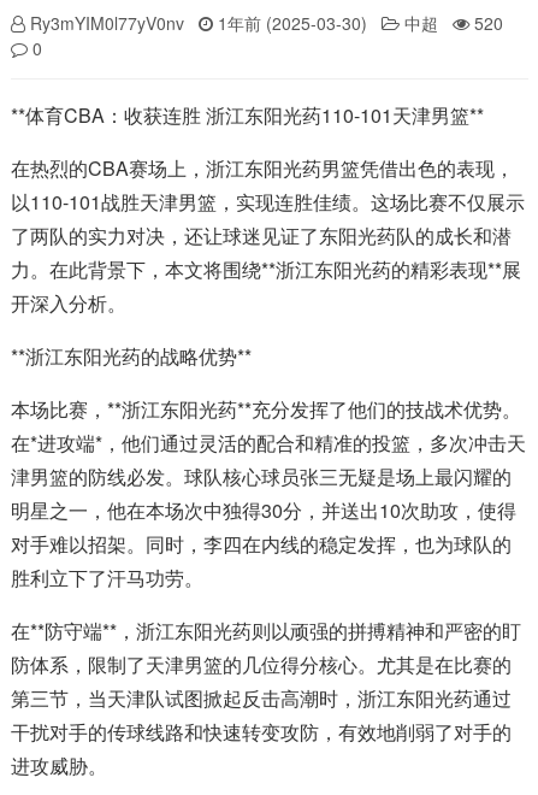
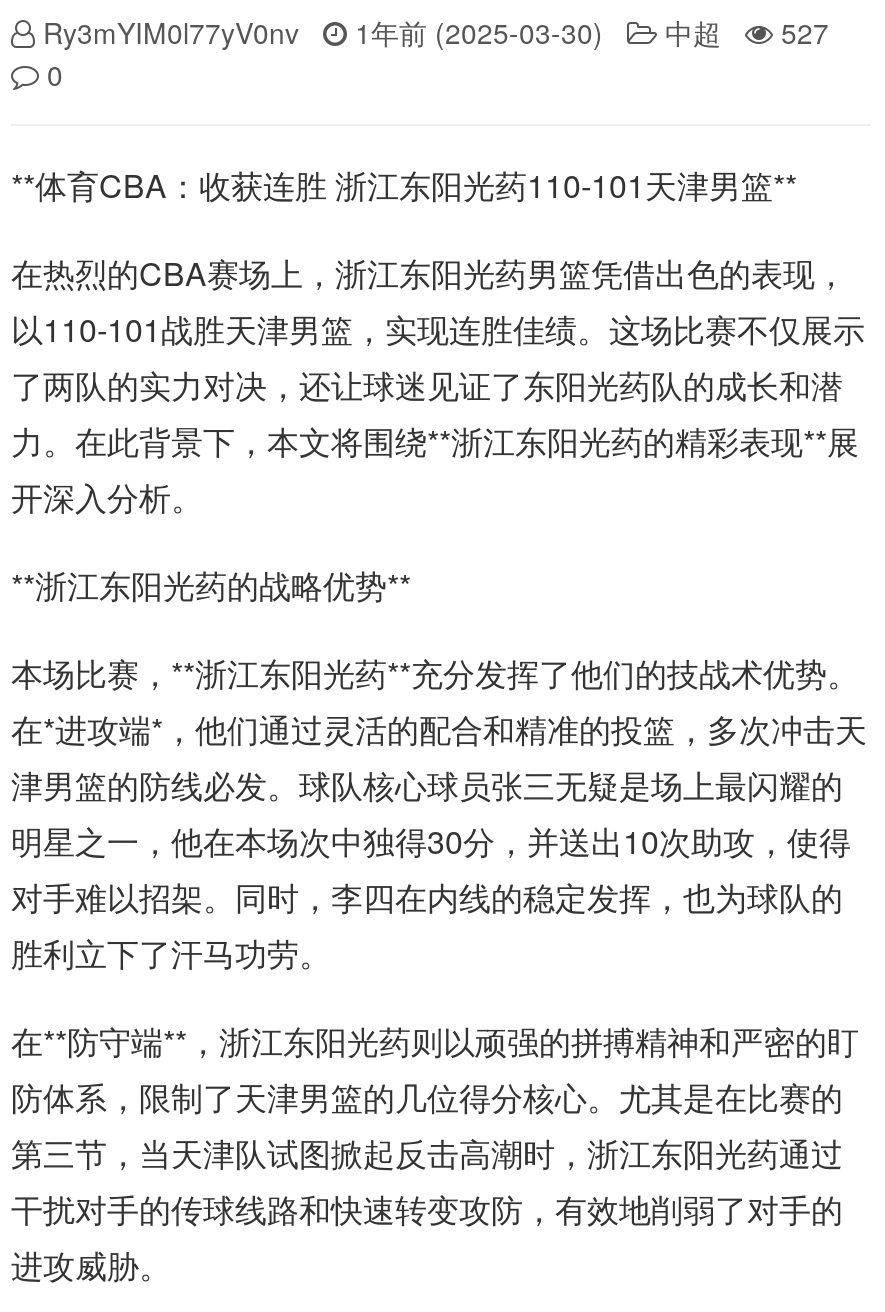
[30,11,503,35] Ry3mYIM0l77yV0nv 1年前 (2025-03-30) 中超 520 -> [43,12,829,52] Ry3mYIM0l77yV0nv 1年前 (2025-03-30) 中超 527

